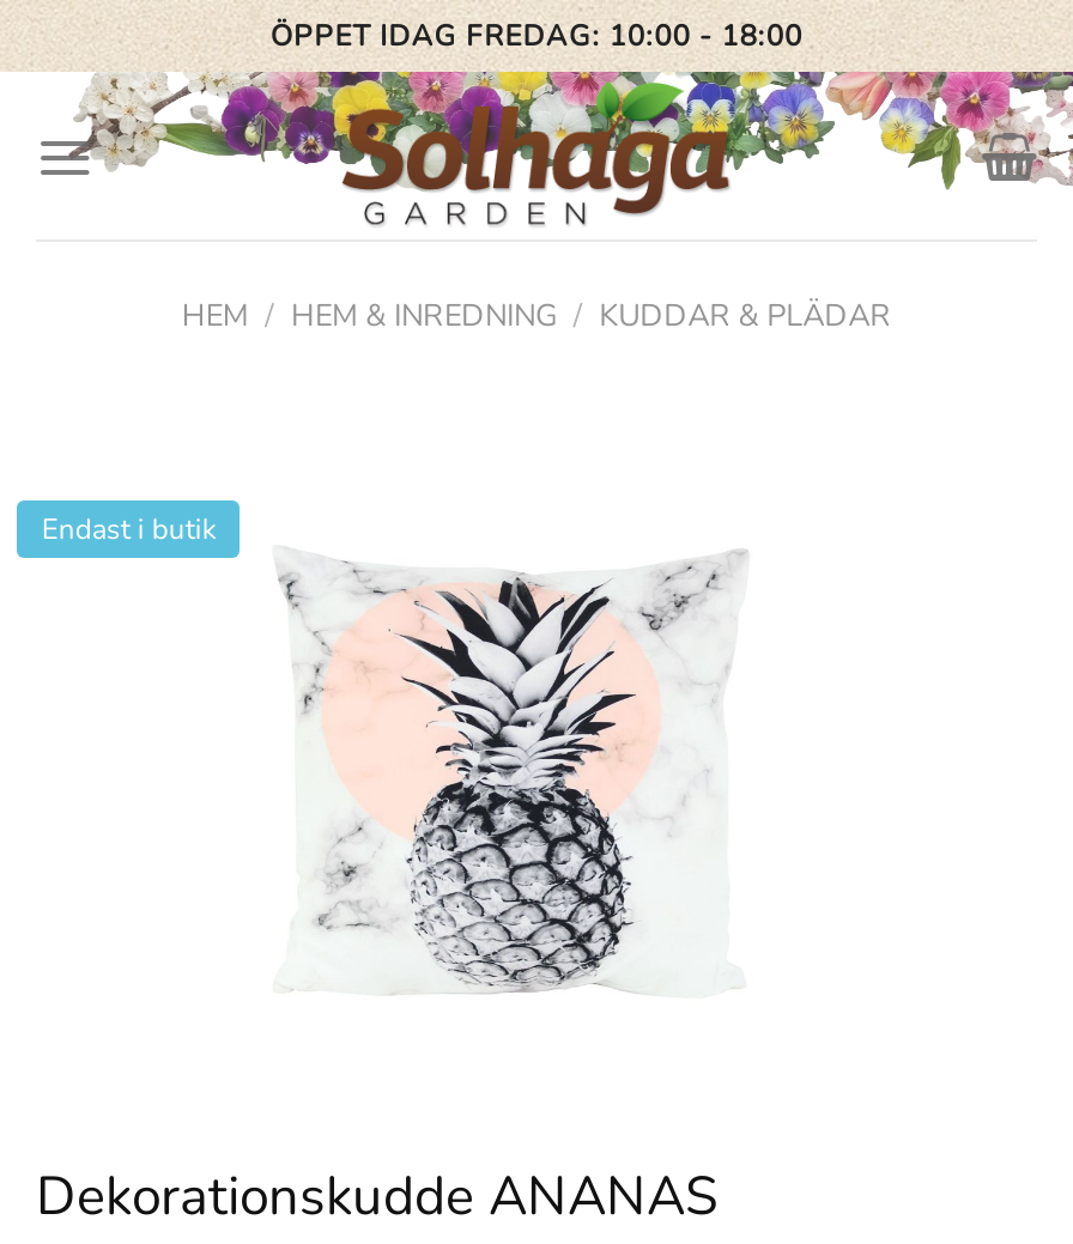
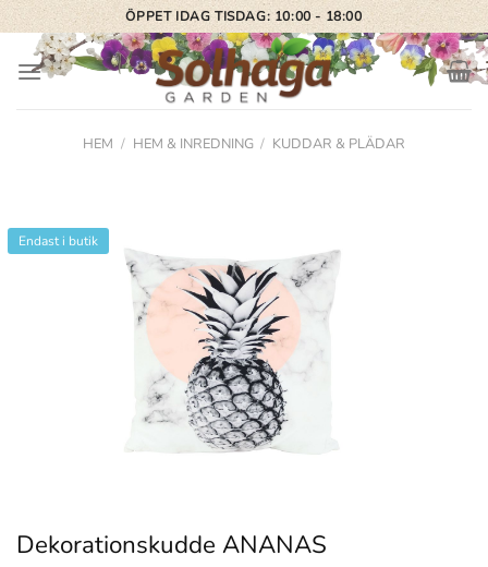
[270,17,803,55] ÖPPET IDAG FREDAG: 10:00 - 18:00 -> [126,8,362,25] ÖPPET IDAG TISDAG: 10:00 - 18:00

